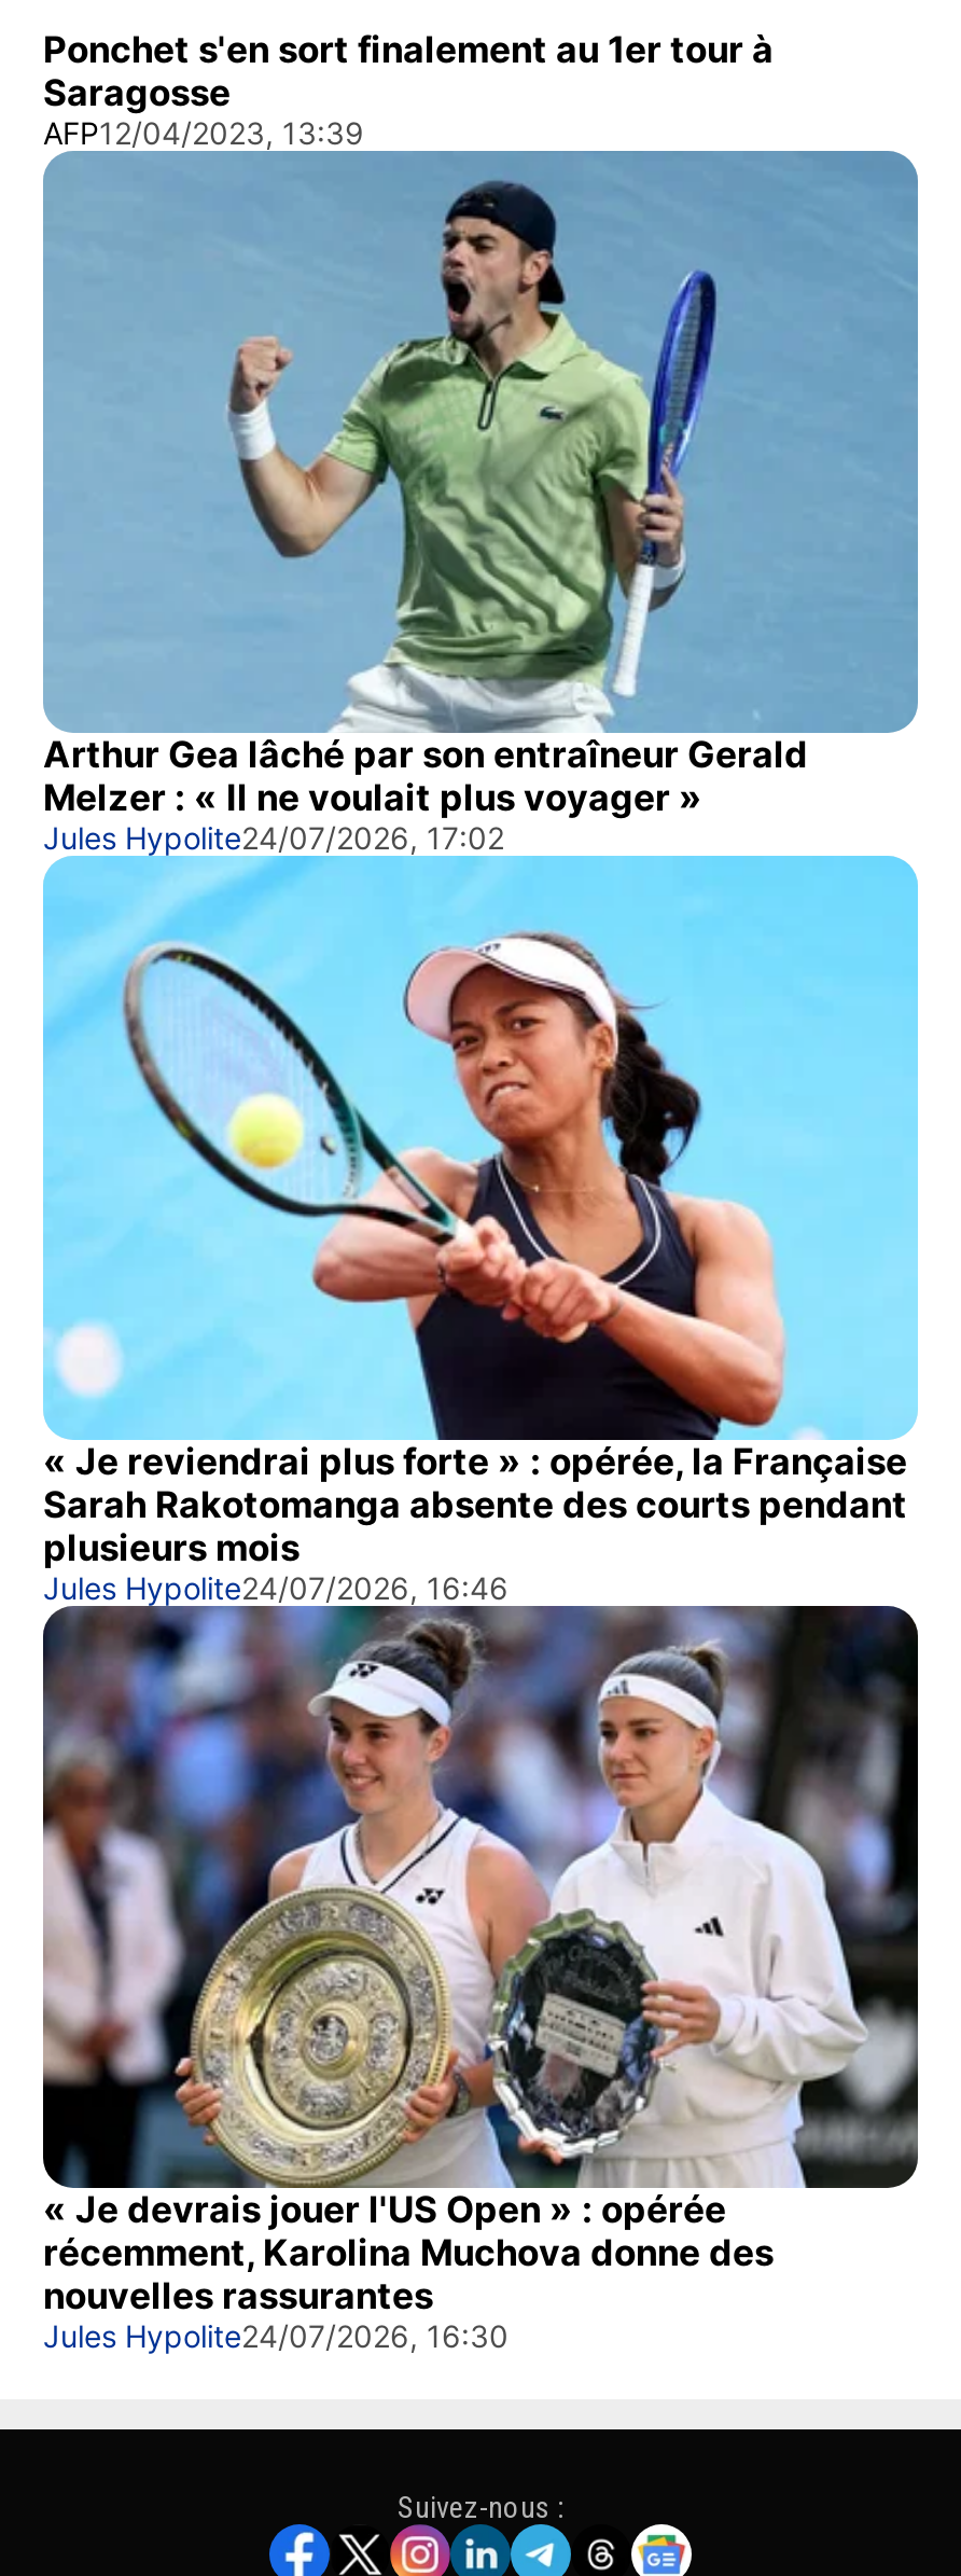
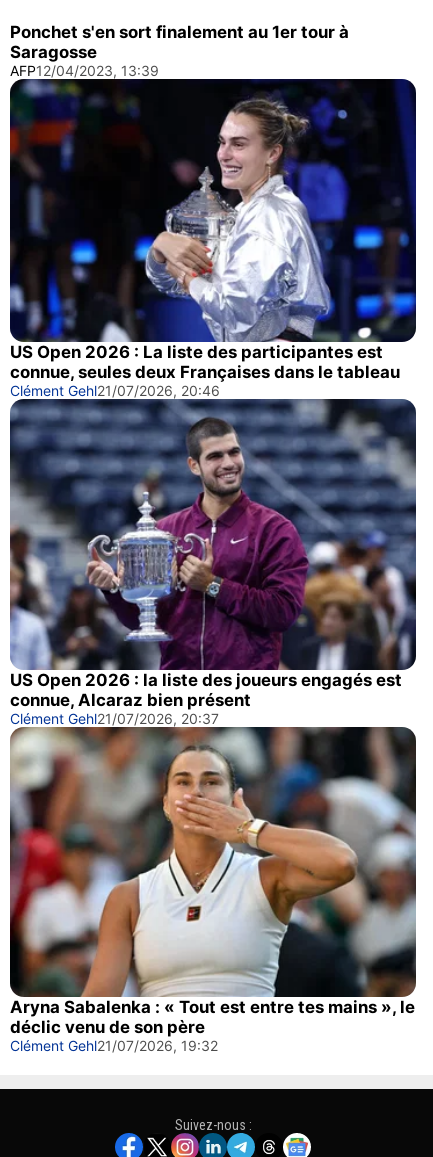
[43,149,920,856] [image] | Arthur Gea lâché par son entraîneur Gerald | Melzer : « Il ne voulait plus voyager » | Jules Hypolite24/07/2026, 17:02 -> [9,78,417,399] [image] | US Open 2026 : La liste des participantes est | connue, seules deux Françaises dans le tableau | Clément Gehl21/07/2026, 20:46
[41,873,920,1408] [image] -> [9,398,417,622] [image]
[43,1439,918,2113] [image] | « Je reviendrai plus forte » : opérée, la Française | Sarah Rakotomanga absente des courts pendant | plusieurs mois | Jules Hypolite24/07/2026, 16:46 -> [10,670,417,989] [image] | US Open 2026 : la liste des joueurs engagés est | connue, Alcaraz bien présent | Clément Gehl21/07/2026, 20:37
[43,2188,774,2354] « Je devrais jouer l'US Open » : opérée | récemment, Karolina Muchova donne des | nouvelles rassurantes | Jules Hypolite24/07/2026, 16:30 -> [10,997,415,1054] Aryna Sabalenka : « Tout est entre tes mains », le | déclic venu de son père | Clément Gehl21/07/2026, 19:32

